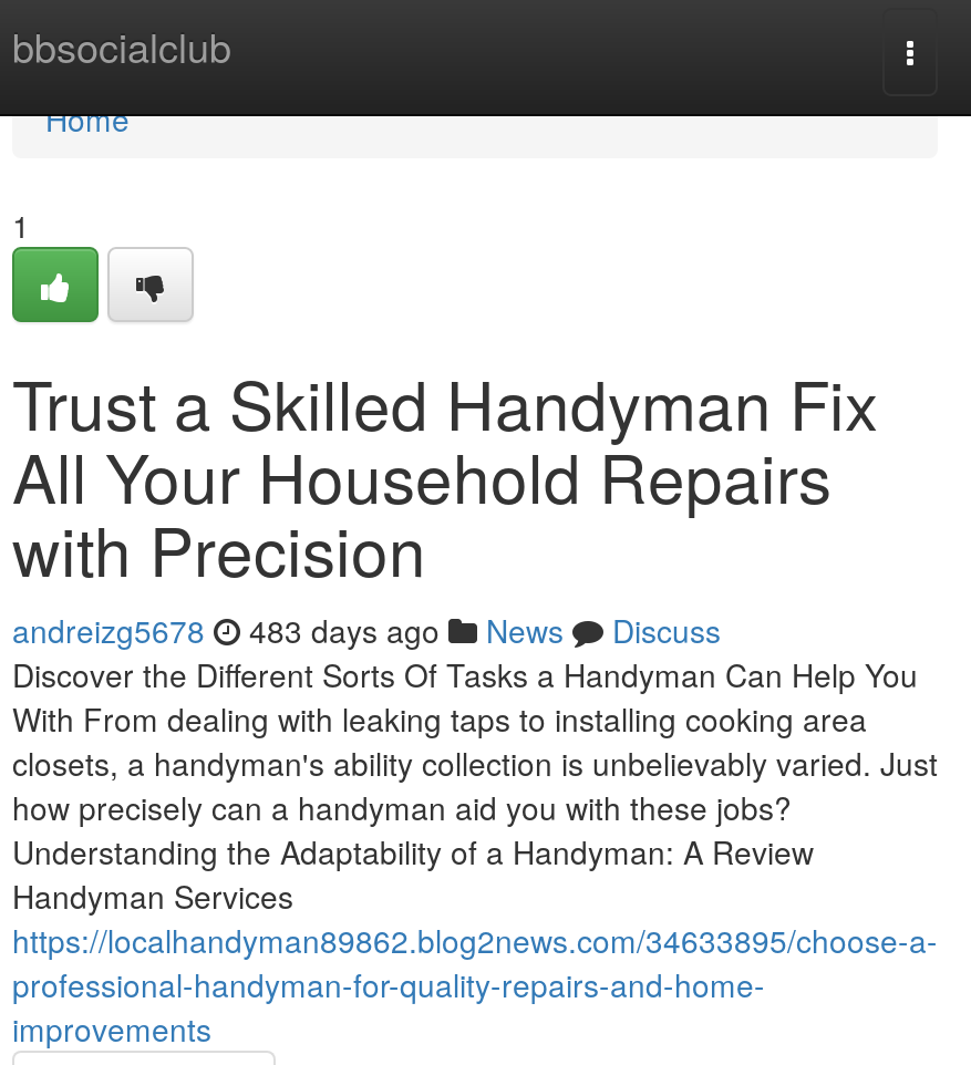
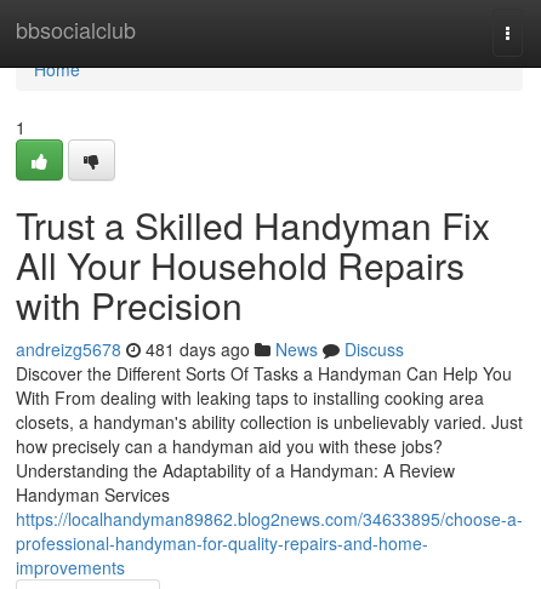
[12,608,721,652] andreizg5678 483 days ago News Discuss -> [16,337,404,361] andreizg5678 481 days ago News Discuss

